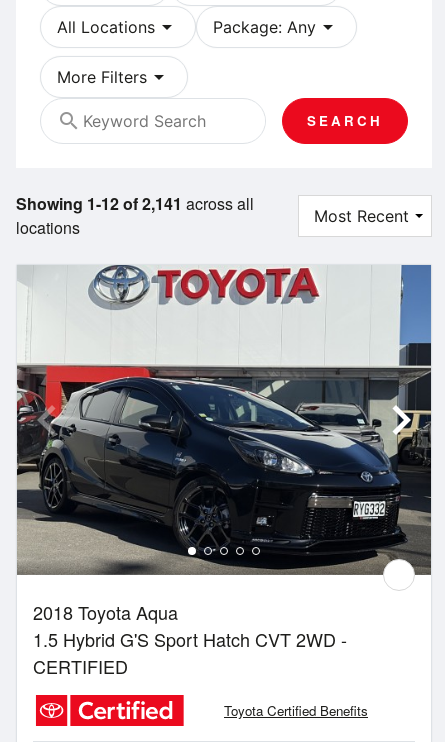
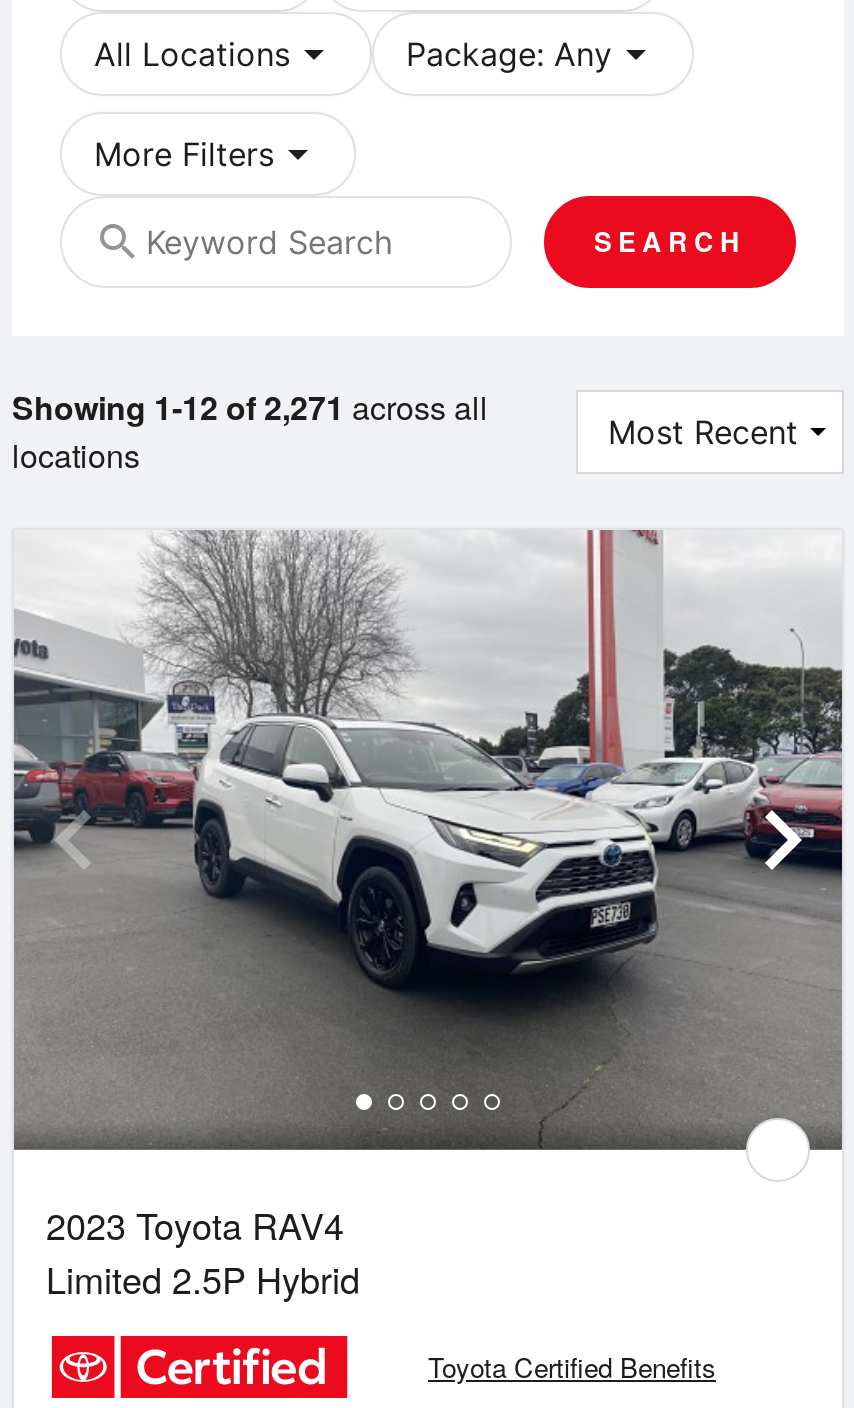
[16,192,254,215] Showing 1-12 of 2,141 across all -> [12,383,488,429] Showing 1-12 of 2,271 across all
[17,264,432,679] [image] | 2018 Toyota Aqua | 1.5 Hybrid G'S Sport Hatch CVT 2WD - | CERTIFIED -> [12,528,842,1304] [image] | 2023 Toyota RAV4 | Limited 2.5P Hybrid

